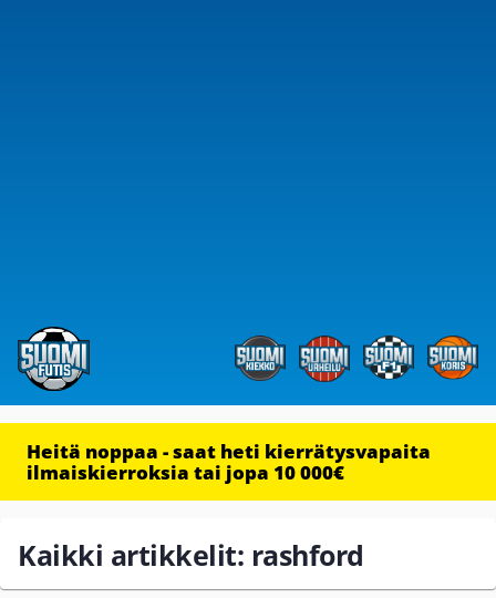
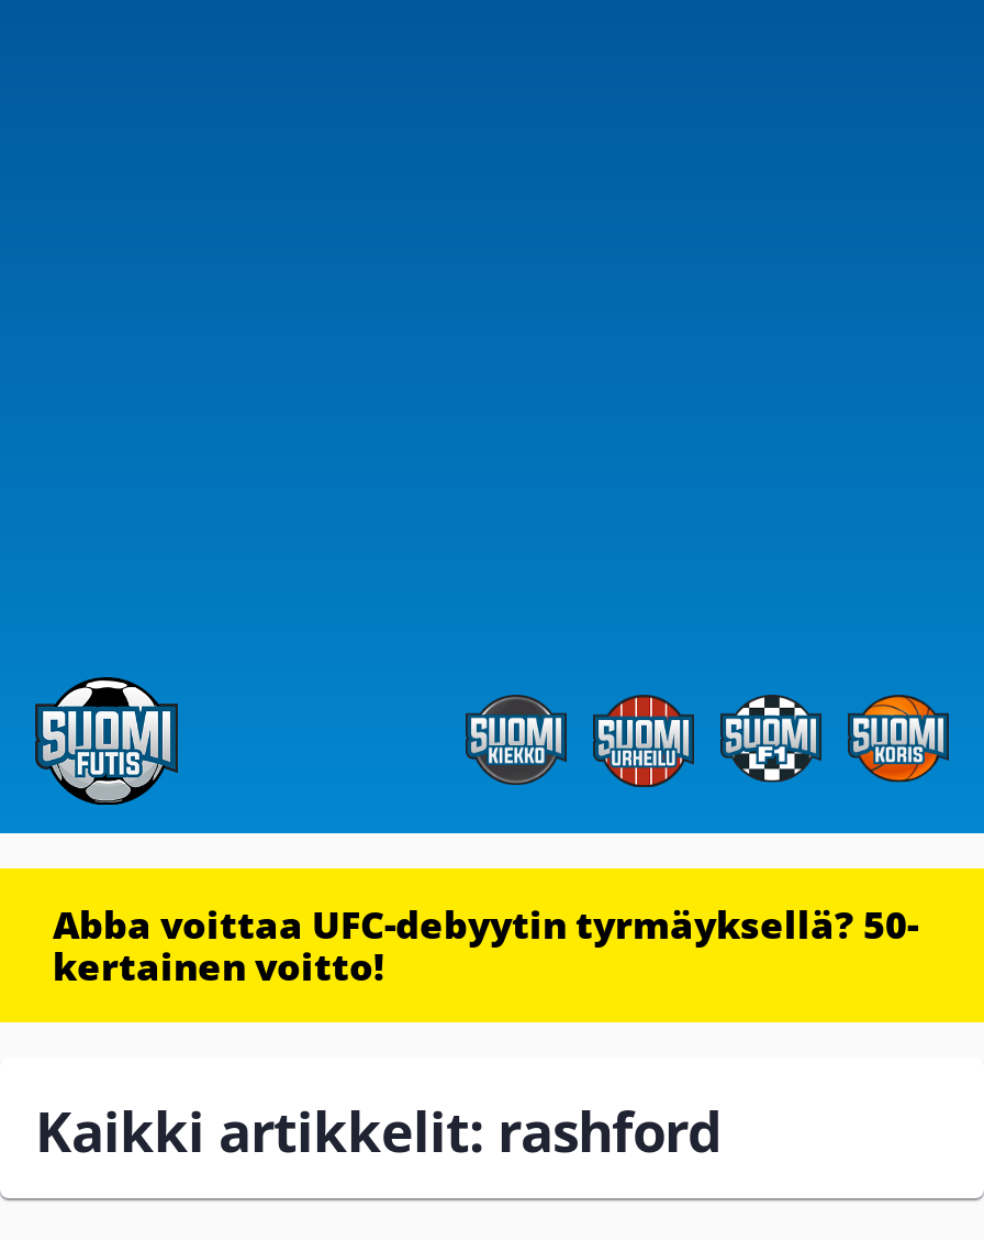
[27,439,431,485] Heitä noppaa - saat heti kierrätysvapaita | ilmaiskierroksia tai jopa 10 000€ -> [53,899,918,992] Abba voittaa UFC-debyytin tyrmäyksellä? 50- | kertainen voitto!

